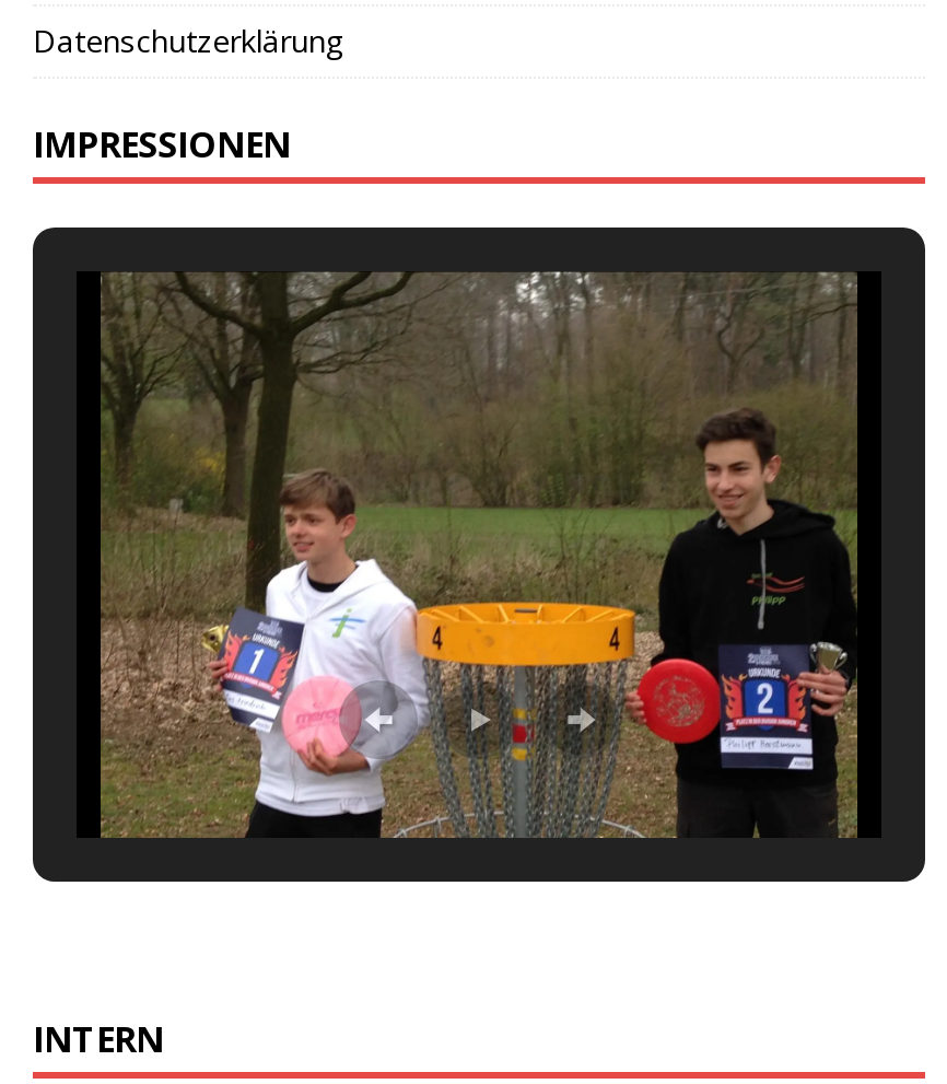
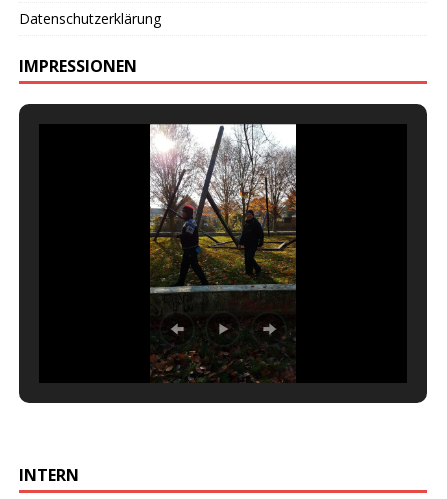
[98,271,860,840] [image] -> [50,123,396,383] [image]

